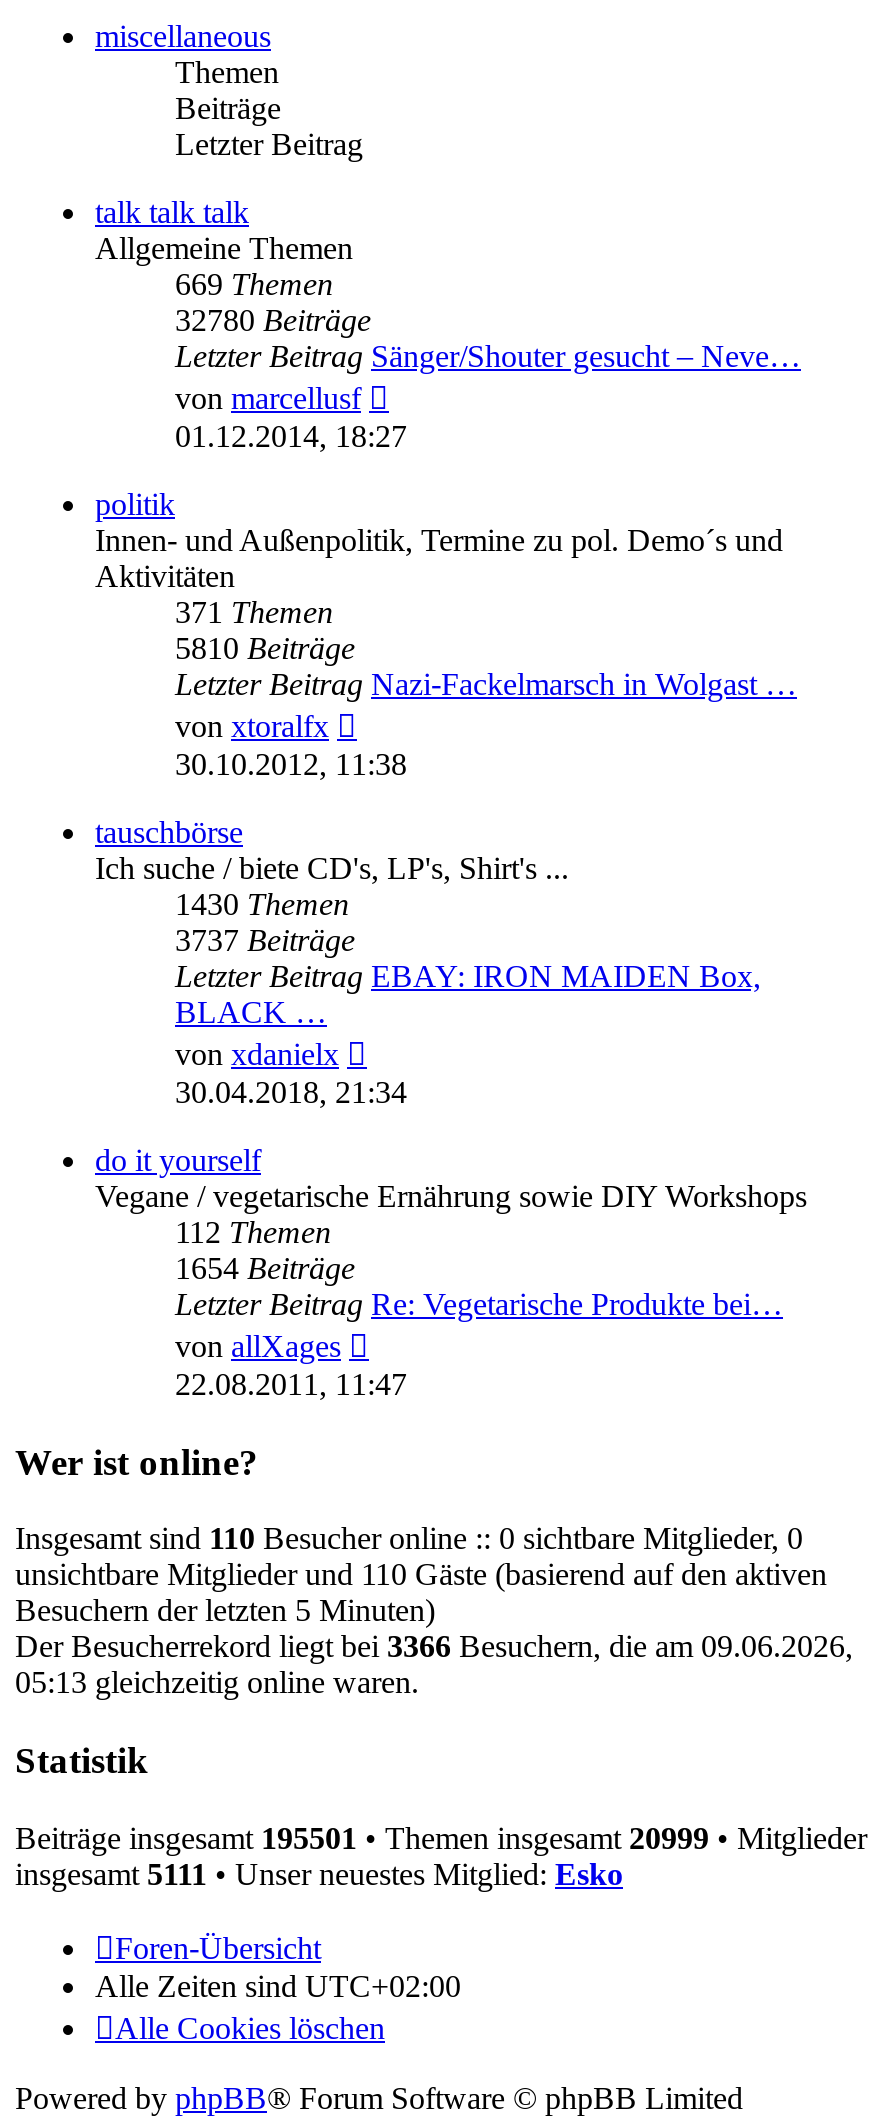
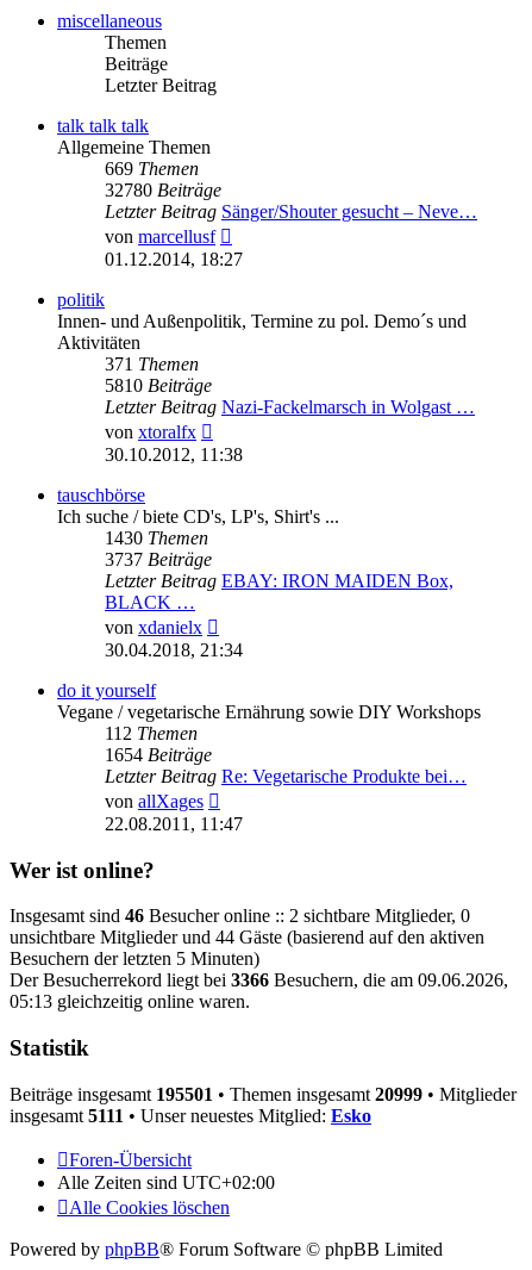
[15,1522,803,1556] Insgesamt sind 110 Besucher online :: 0 sichtbare Mitglieder, 0 -> [10,906,470,926] Insgesamt sind 46 Besucher online :: 2 sichtbare Mitglieder, 0
[15,1558,827,1592] unsichtbare Mitglieder und 110 Gäste (basierend auf den aktiven -> [10,927,484,947] unsichtbare Mitglieder und 44 Gäste (basierend auf den aktiven

